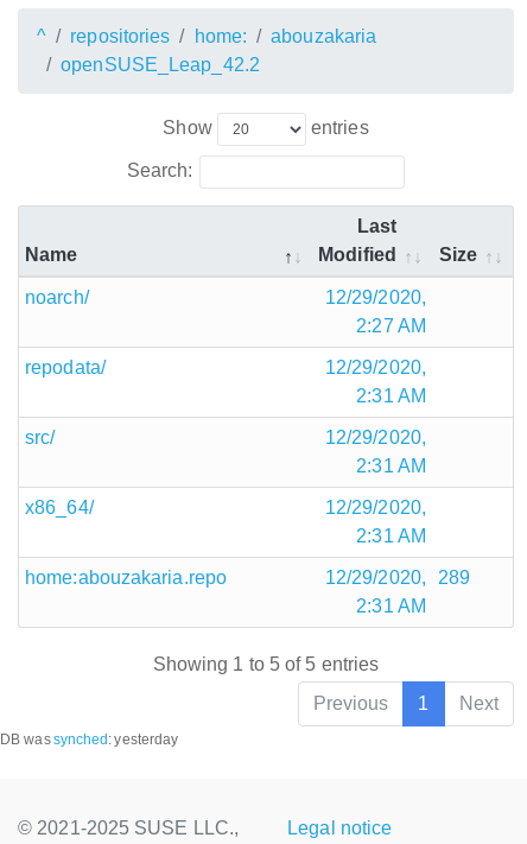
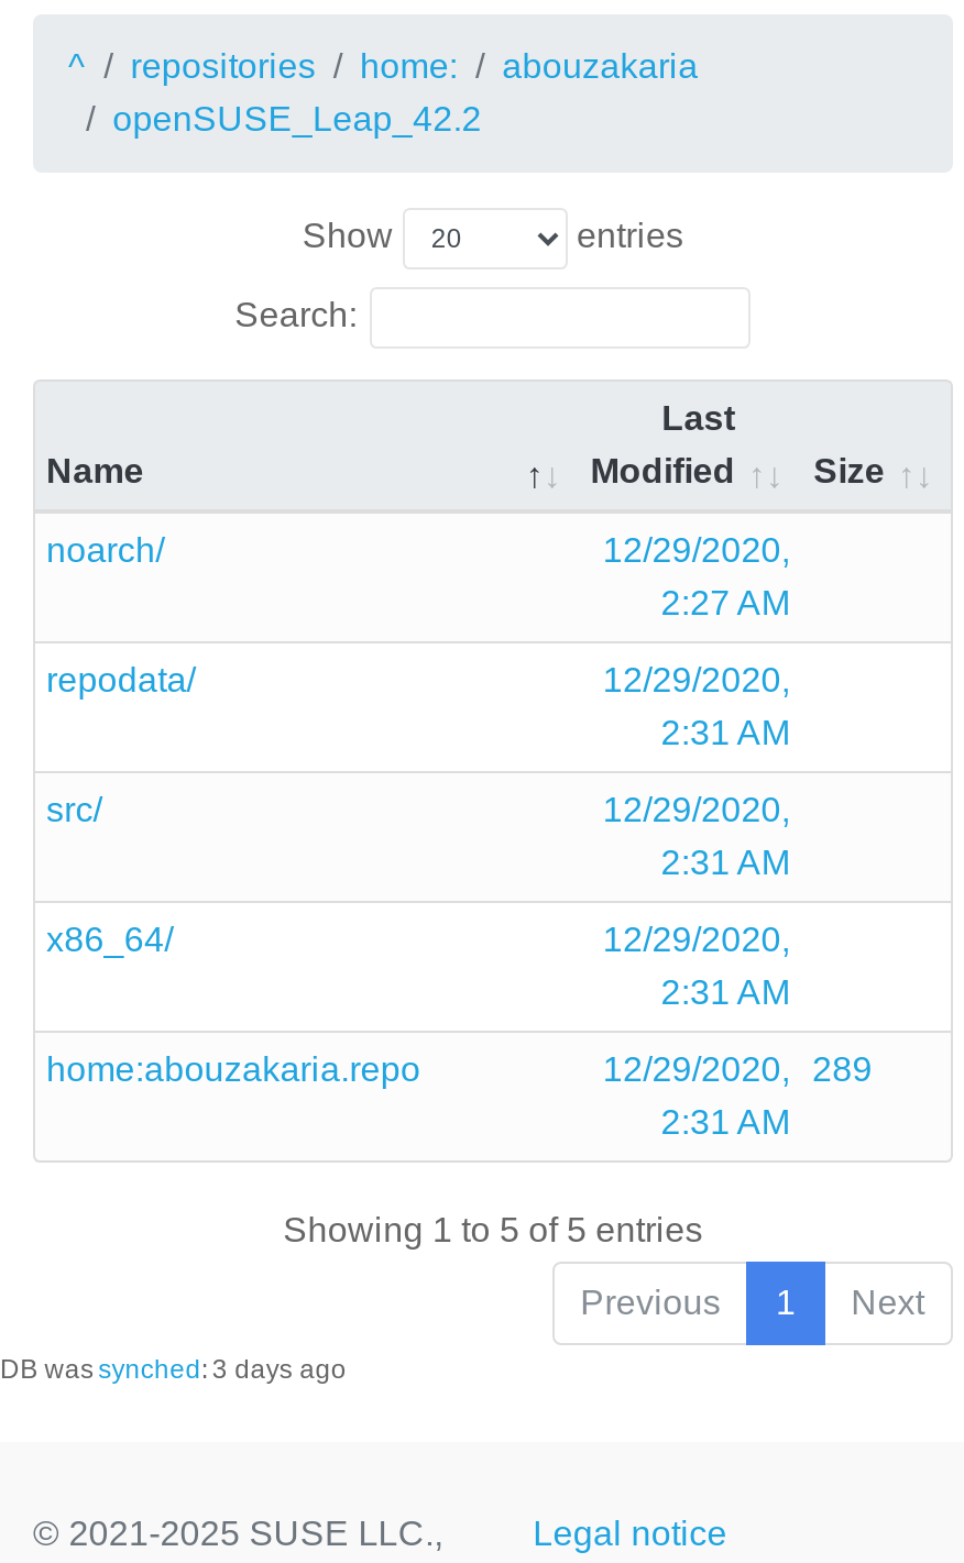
[0,732,178,748] DB was synched: yesterday -> [0,1355,346,1385] DB was synched: 3 days ago

